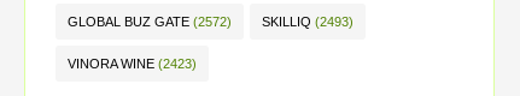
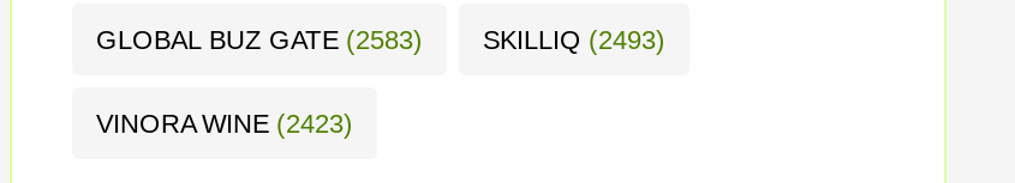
[68,14,232,28] GLOBAL BUZ GATE (2572) -> [96,24,423,53] GLOBAL BUZ GATE (2583)

